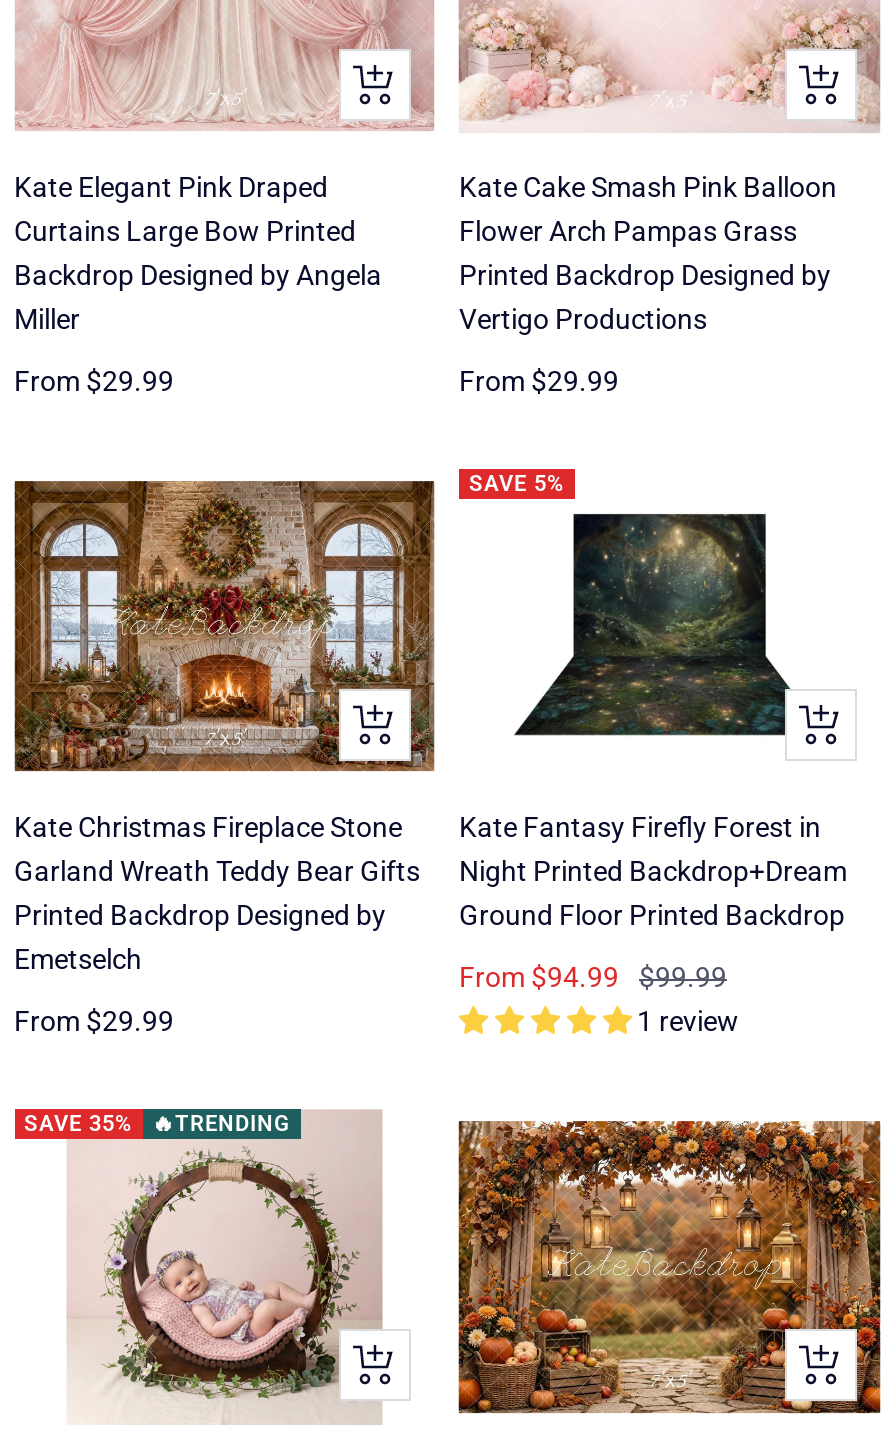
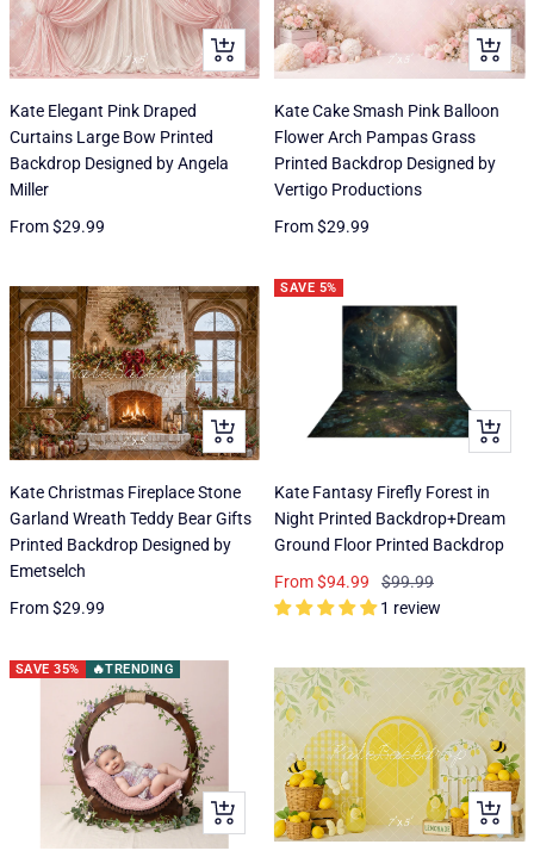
[457,1120,881,1414] [image] -> [273,667,526,842] [image]

